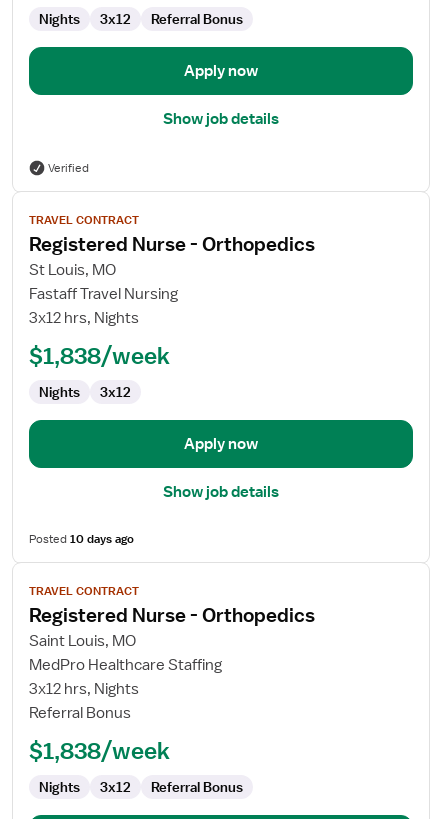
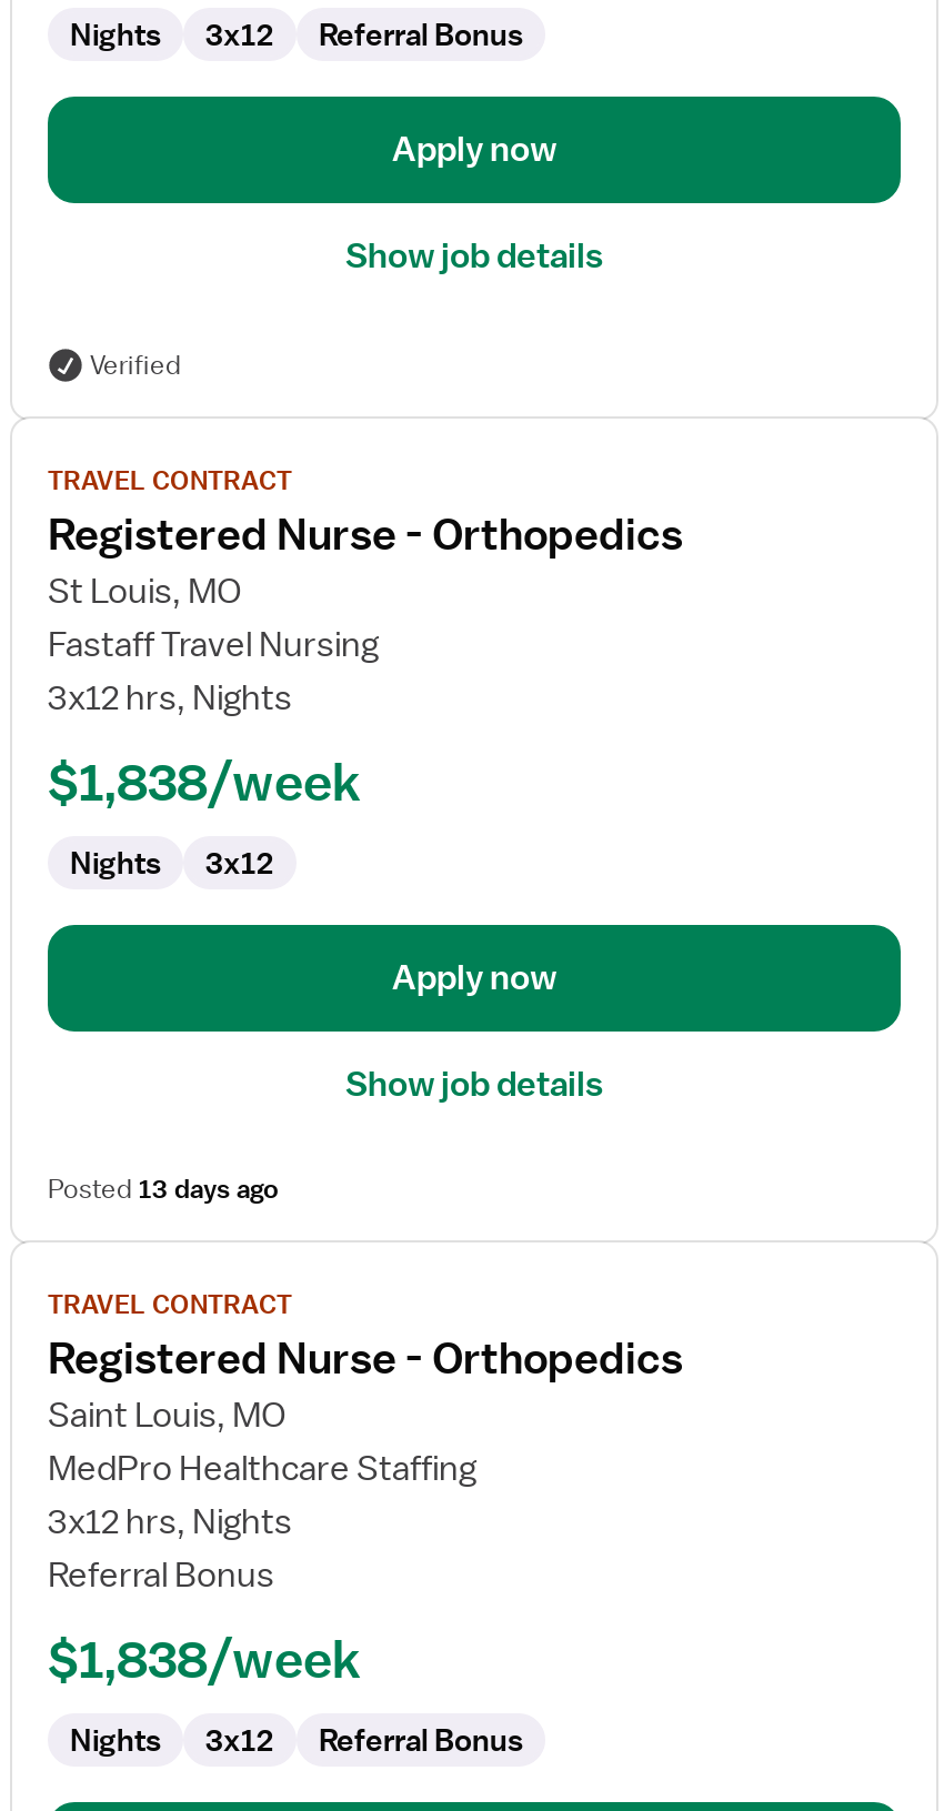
[29,531,134,547] Posted 10 days ago -> [48,1171,279,1207] Posted 13 days ago

